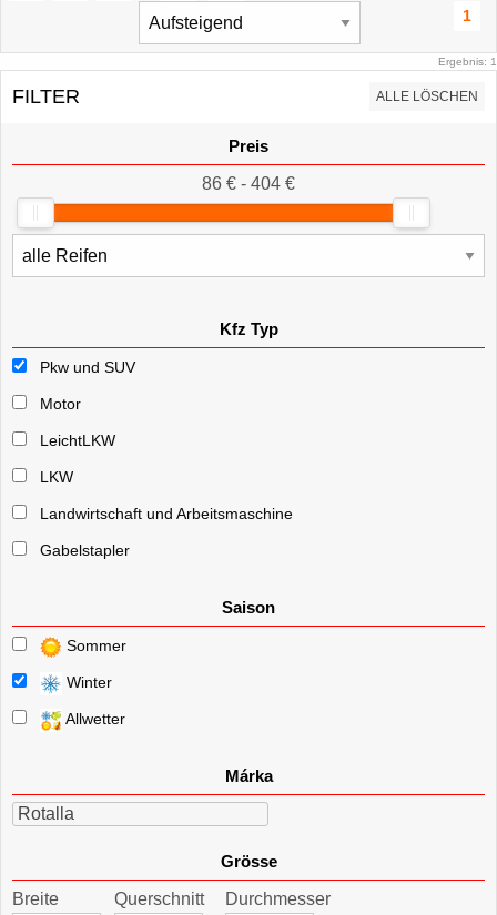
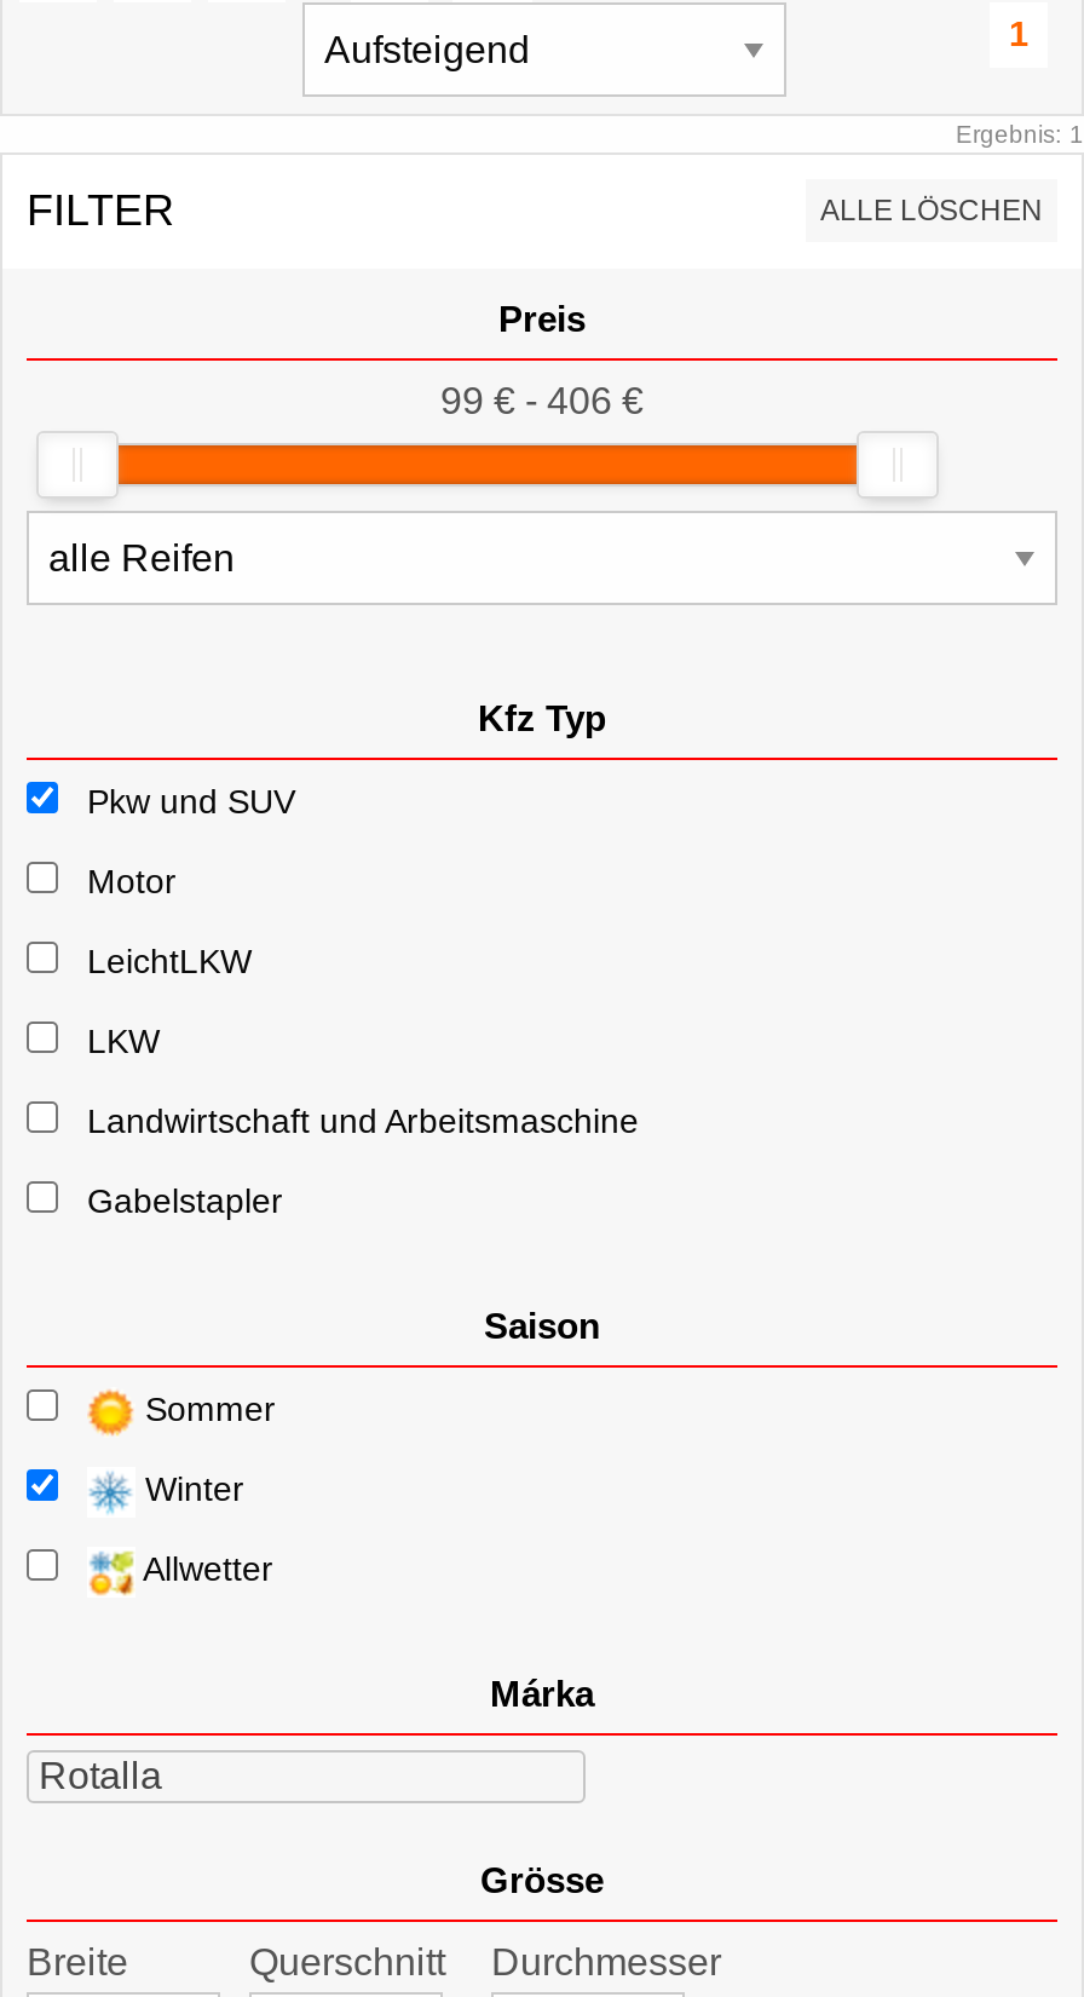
[202,174,295,193] 86 € - 404 € -> [440,380,644,421] 99 € - 406 €

